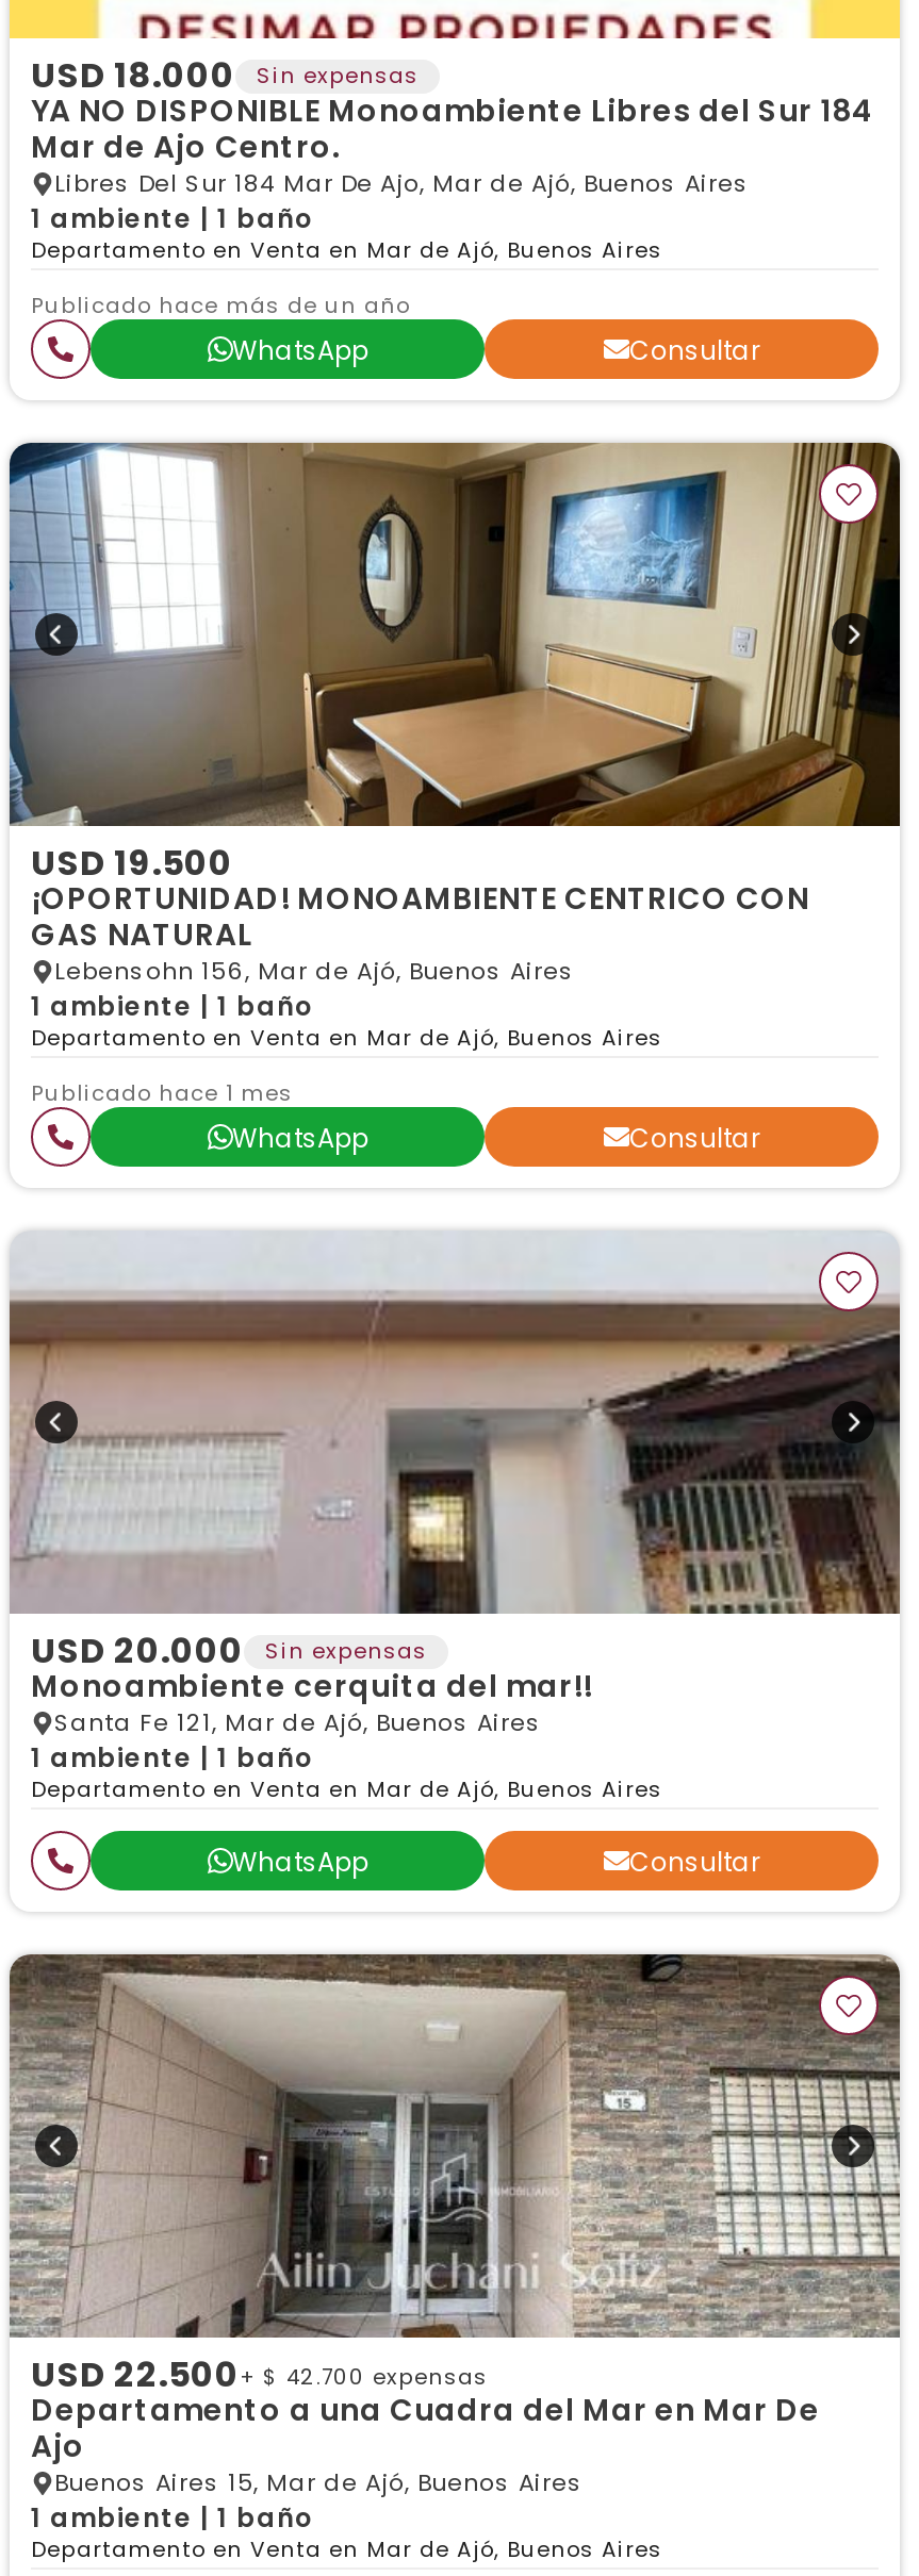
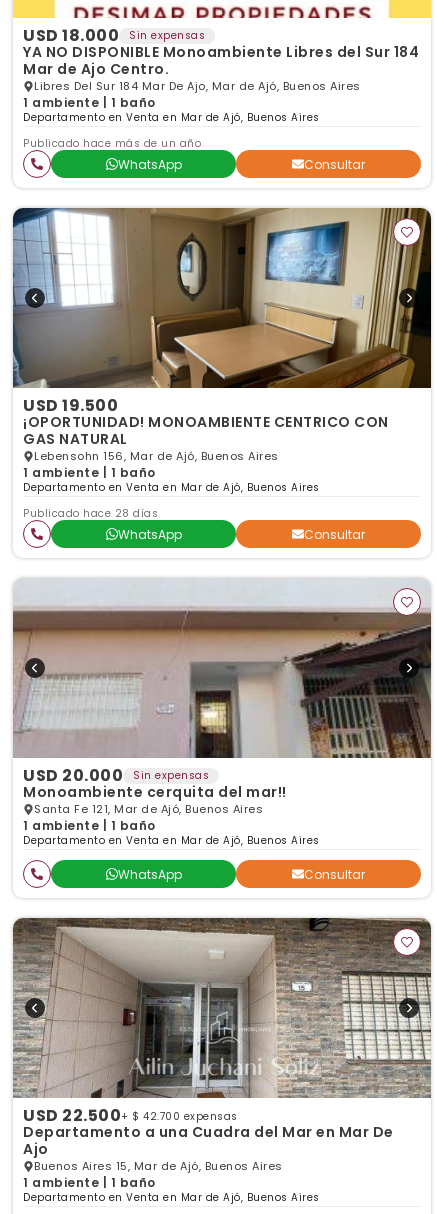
[31,1077,293,1109] Publicado hace 1 mes -> [23,506,158,521] Publicado hace 28 días

